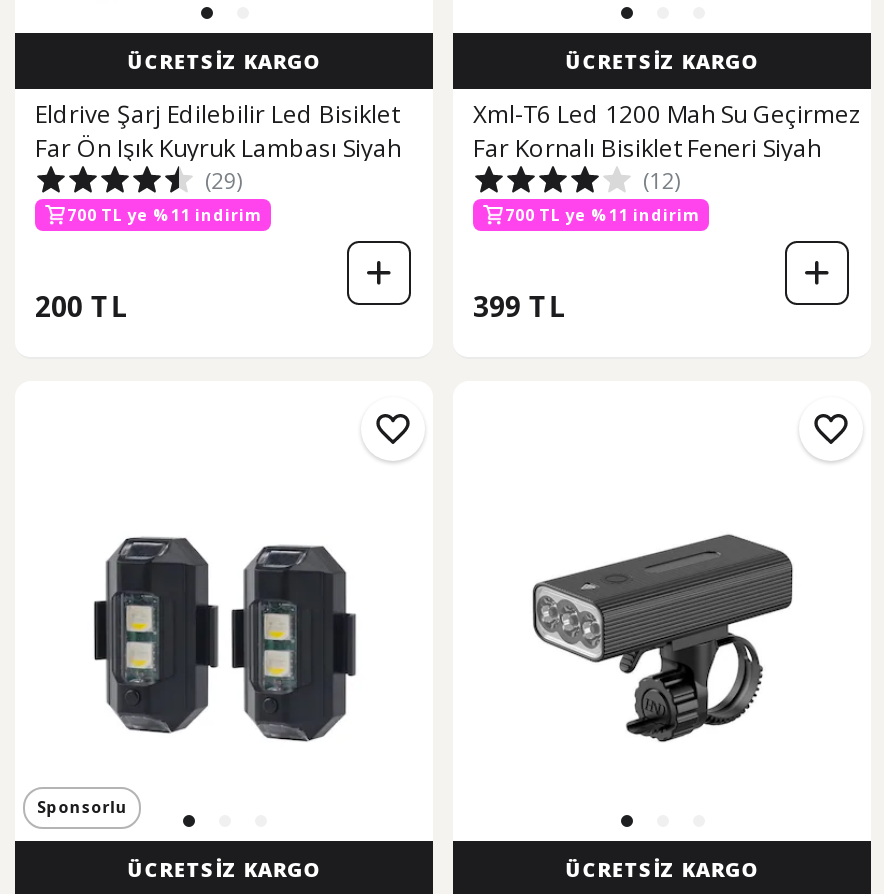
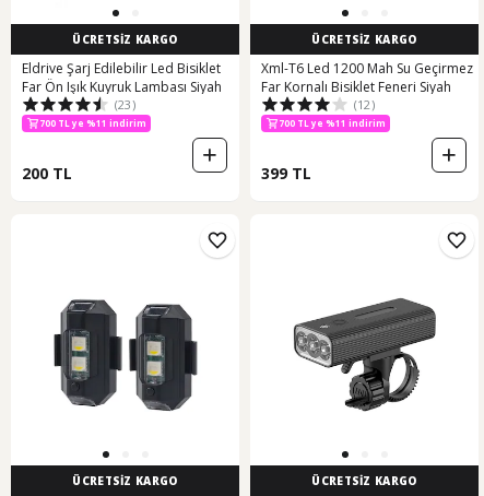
[205,164,242,194] (29) -> [115,96,135,112] (23)
[37,795,127,817] Sponsorlu -> none

